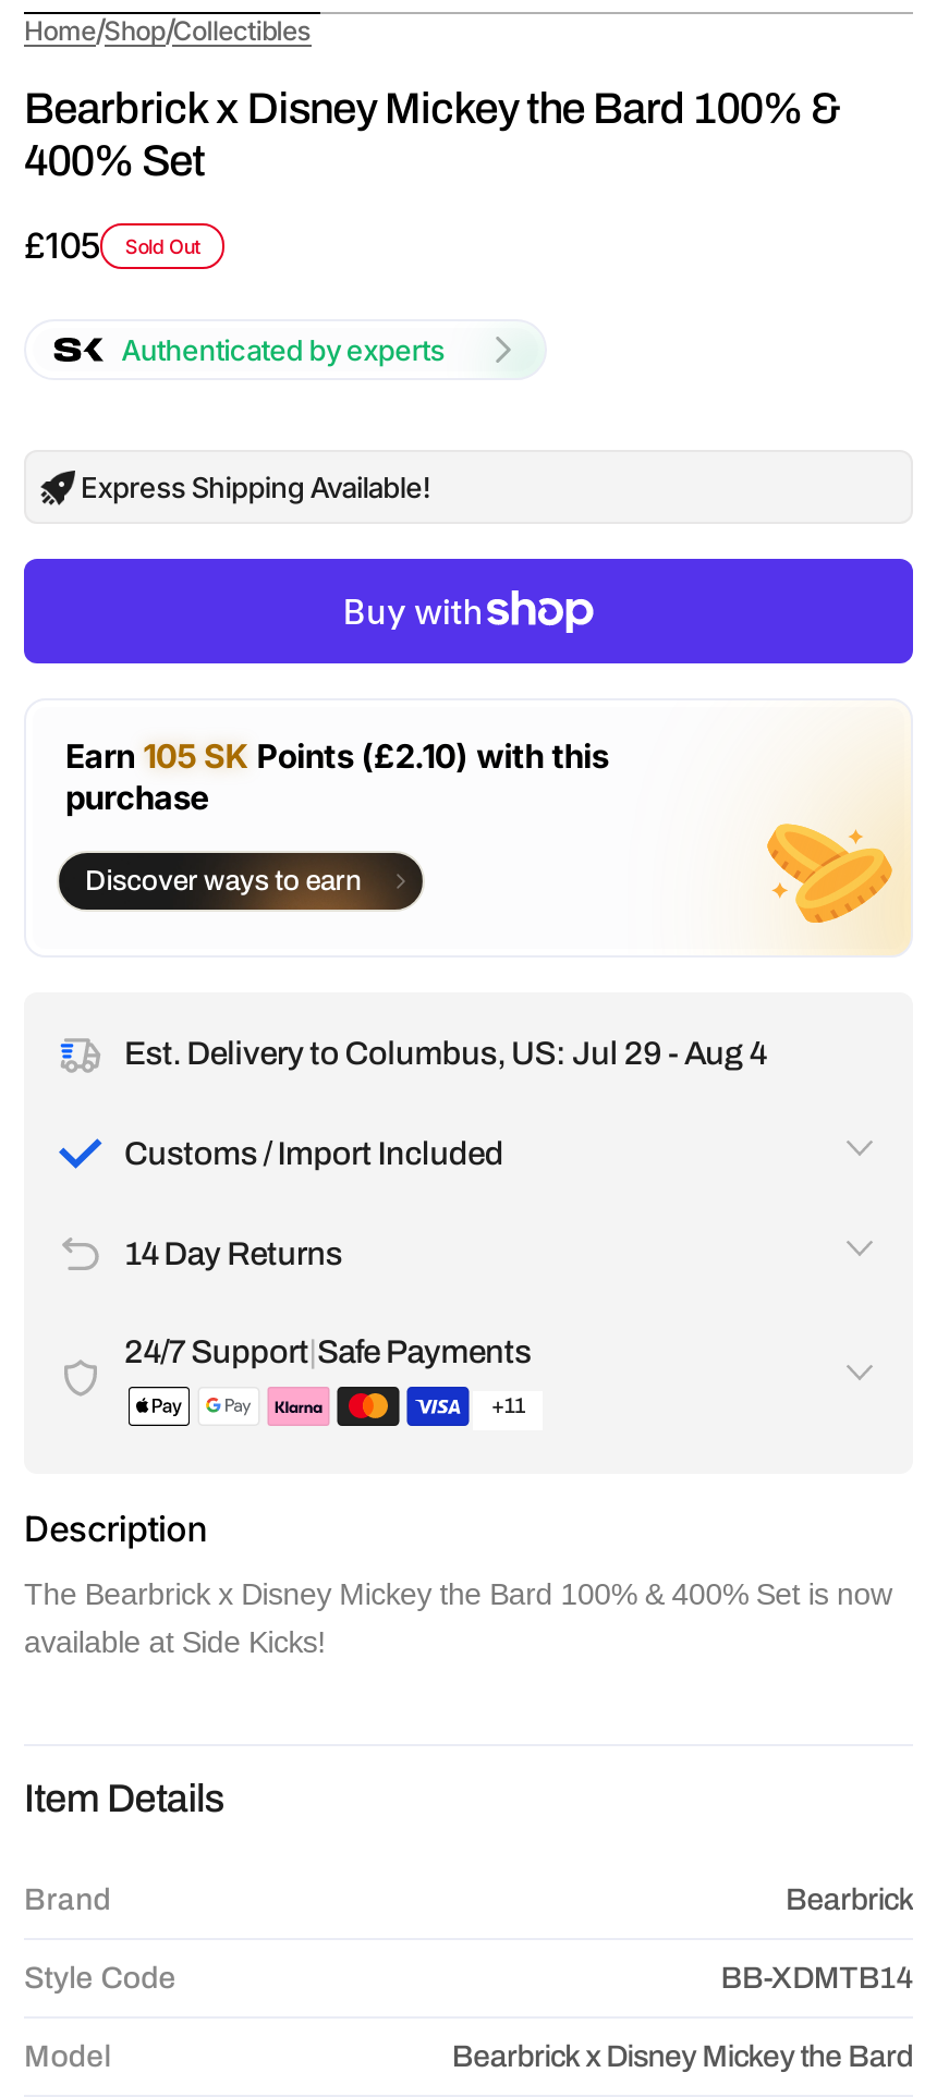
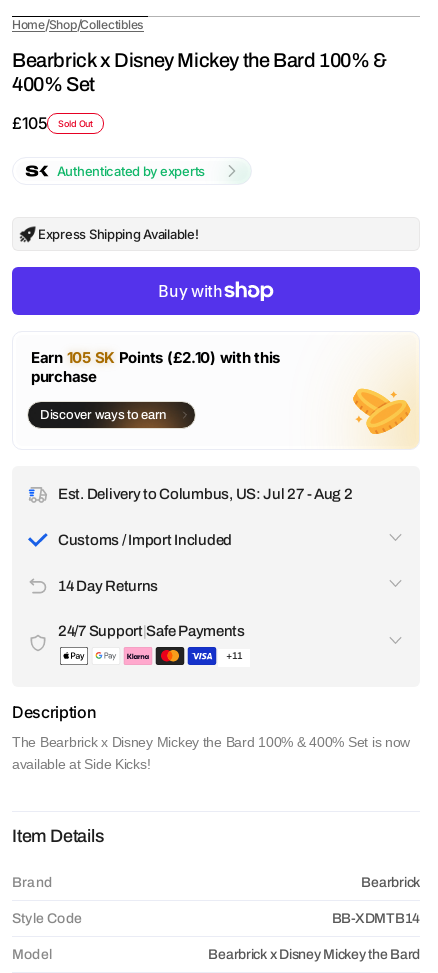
[124,1036,766,1071] Est. Delivery to Columbus, US: Jul 29 - Aug 4 -> [58,486,353,502] Est. Delivery to Columbus, US: Jul 27 - Aug 2

